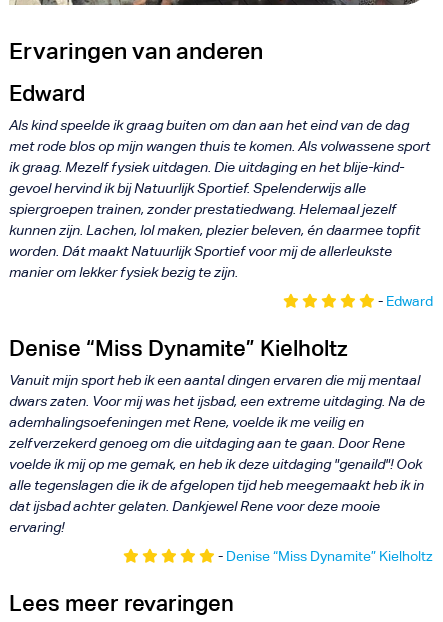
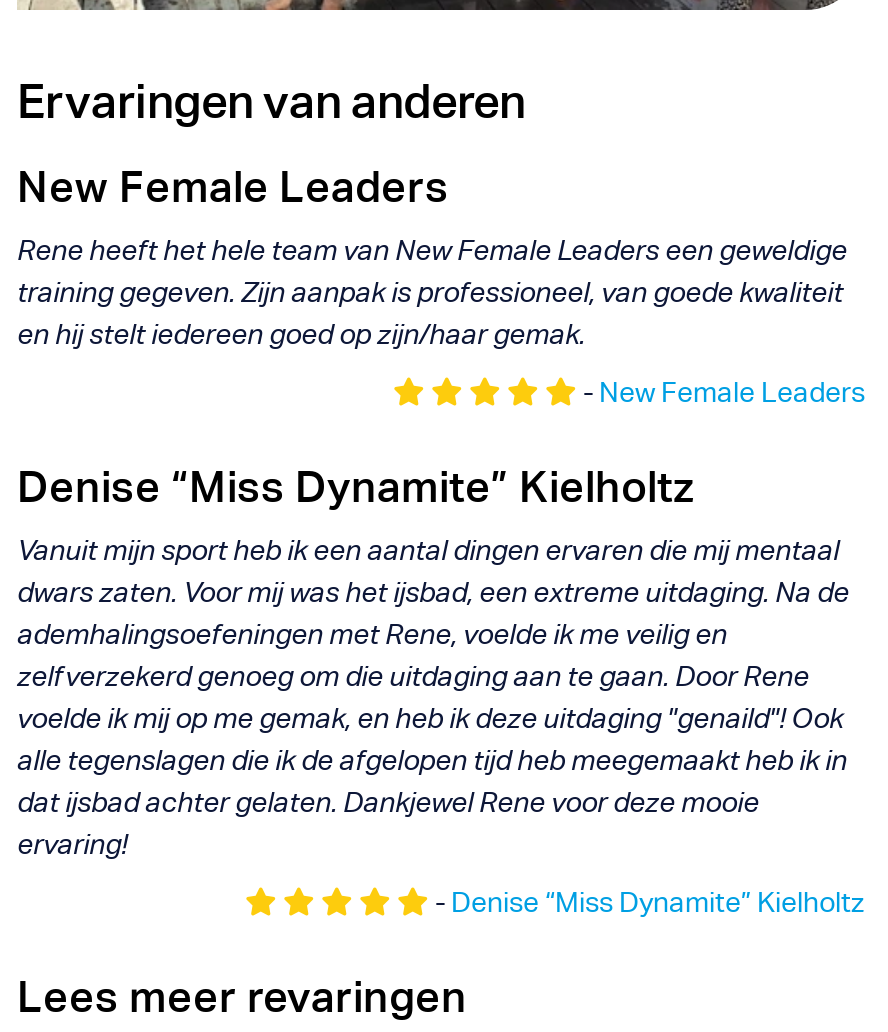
[9,81,430,280] Edward | Als kind speelde ik graag buiten om dan aan het eind van de dag | met rode blos op mijn wangen thuis te komen. Als volwassene sport | ik graag. Mezelf fysiek uitdagen. Die uitdaging en het blije-kind- | gevoel hervind ik bij Natuurlijk Sportief. Spelenderwijs alle | spiergroepen trainen, zonder prestatiedwang. Helemaal jezelf | kunnen zijn. Lachen, lol maken, plezier beleven, én daarmee topfit | worden. Dát maakt Natuurlijk Sportief voor mij de allerleukste | manier om lekker fysiek bezig te zijn. -> [17,162,847,350] New Female Leaders | Rene heeft het hele team van New Female Leaders een geweldige | training gegeven. Zijn aanpak is professioneel, van goede kwaliteit | en hij stelt iedereen goed op zijn/haar gemak.
[378,293,433,309] - Edward -> [583,376,865,408] - New Female Leaders

